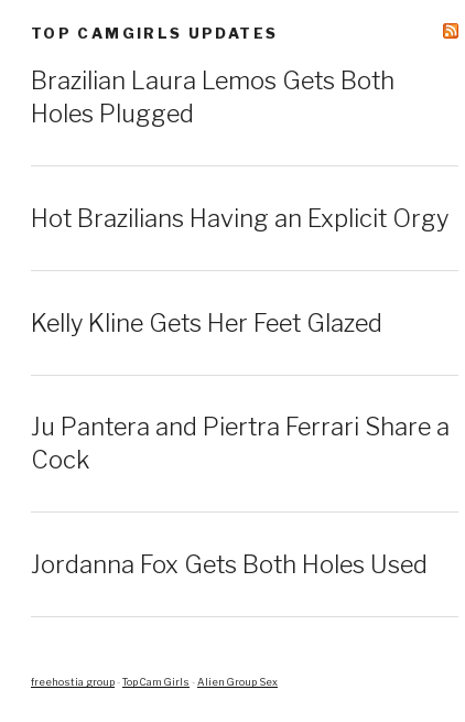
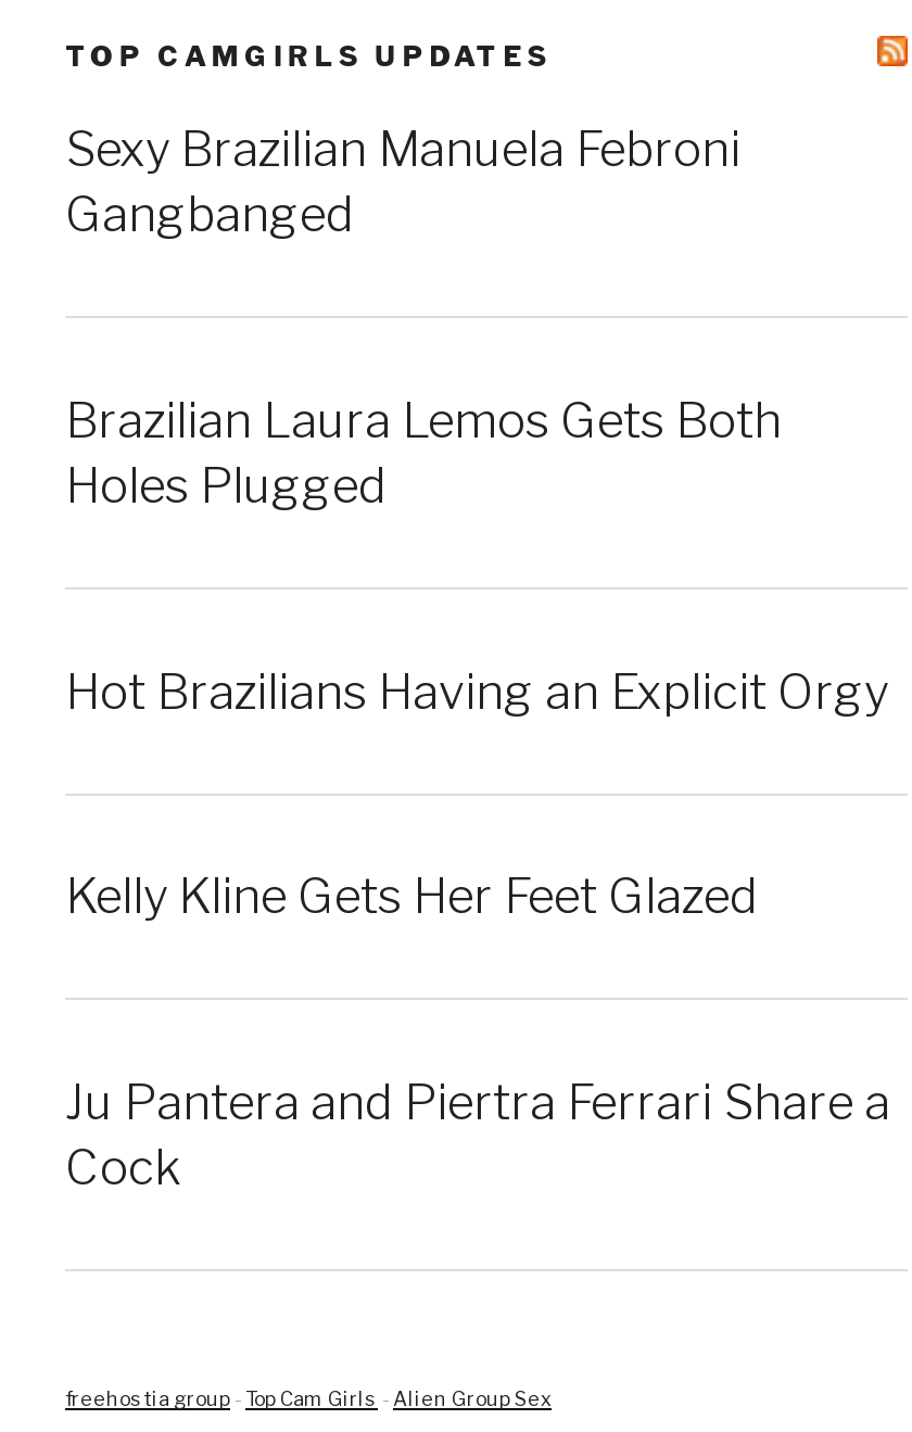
none -> [65,121,740,243] Sexy Brazilian Manuela Febroni | Gangbanged
moved [31,66,450,475] -> [65,392,890,1196]: Brazilian Laura Lemos Gets Both | Holes Plugged | Hot Brazilians Having an Explicit Orgy | Kelly Kline Gets Her Feet Glazed | Ju Pantera and Piertra Ferrari Share a | Cock
[31,550,428,579] Jordanna Fox Gets Both Holes Used -> none

